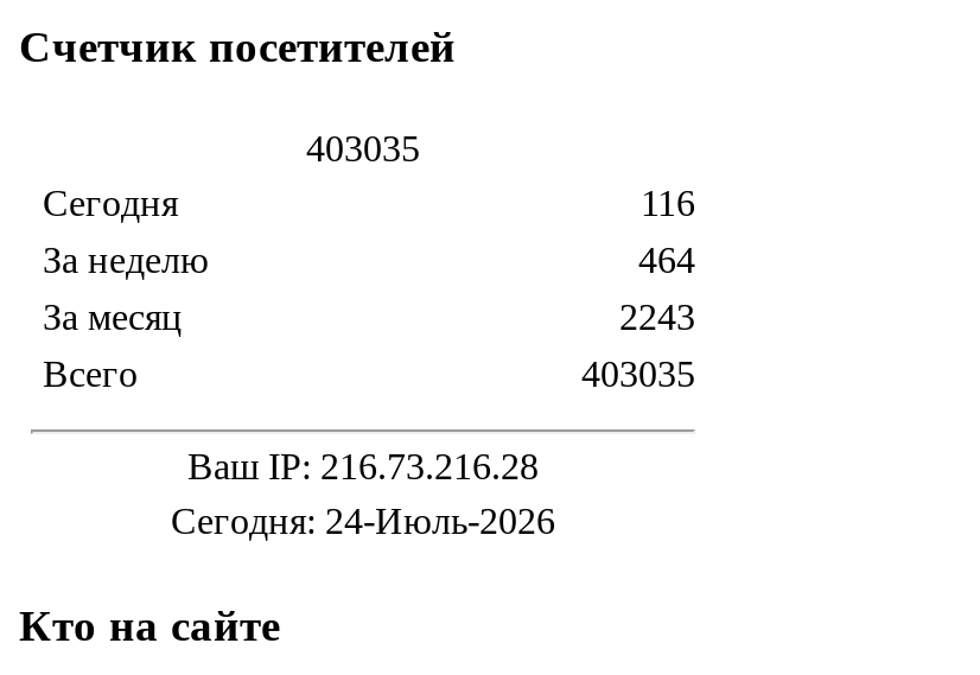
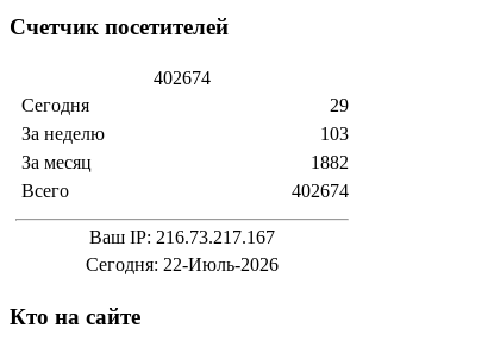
[306,129,420,169] 403035 -> [154,68,211,88] 402674
[641,183,695,224] 116 -> [330,95,349,116] 29
[638,240,695,281] 464 -> [320,124,349,144] 103
[619,297,695,338] 2243 -> [311,152,349,173] 1882
[581,354,695,395] 403035 -> [292,181,349,201] 402674
[187,447,539,487] Ваш IP: 216.73.216.28 -> [89,227,275,247] Ваш IP: 216.73.217.167
[171,501,555,542] Сегодня: 24-Июль-2026 -> [86,255,279,275] Сегодня: 22-Июль-2026

